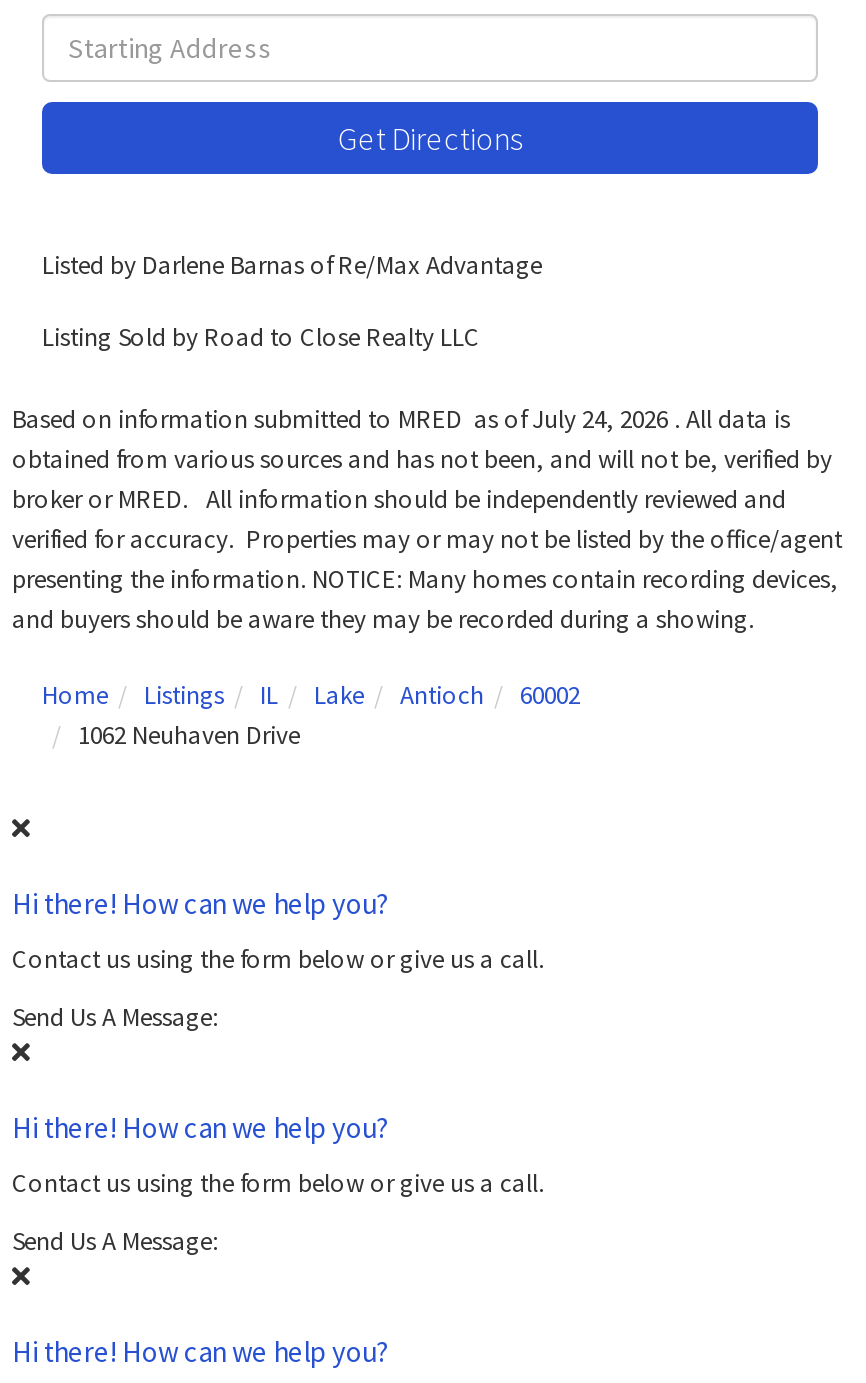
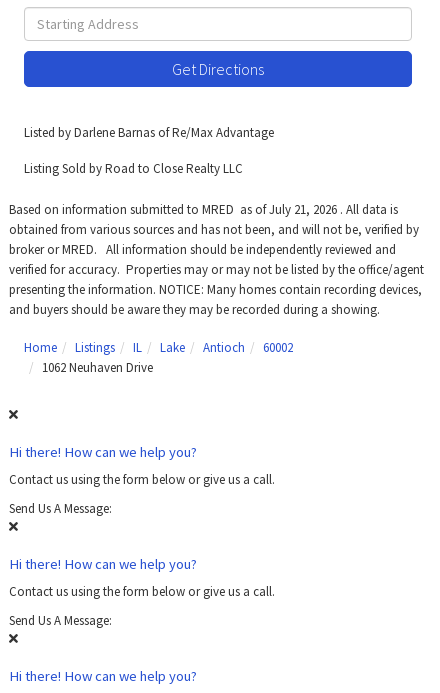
[12,401,790,435] Based on information submitted to MRED as of July 24, 2026 . All data is -> [9,201,398,218] Based on information submitted to MRED as of July 21, 2026 . All data is

